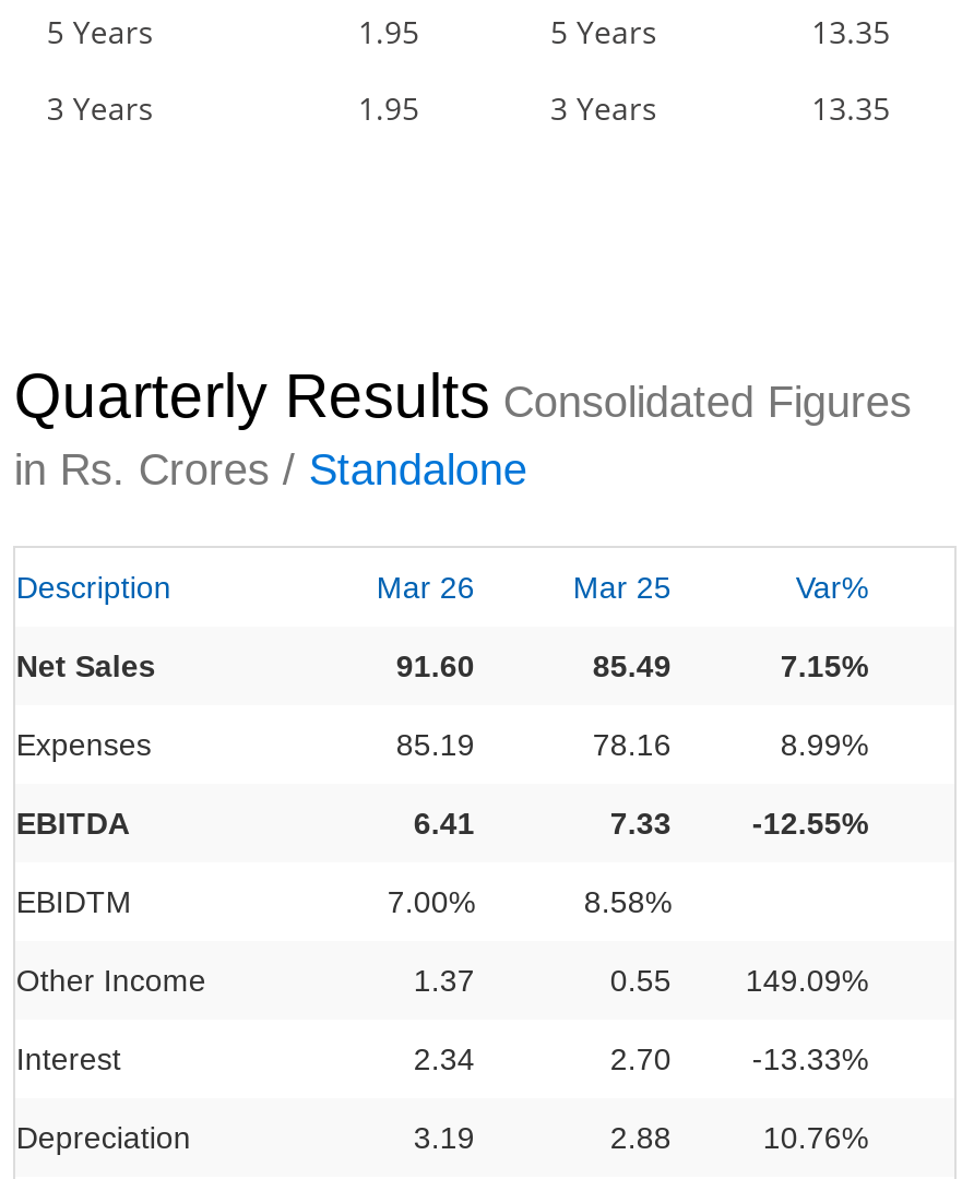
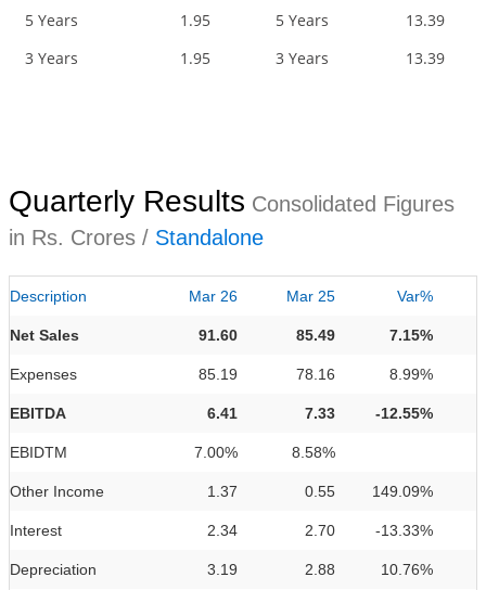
[812,11,890,52] 13.35 -> [405,10,444,30] 13.39
[812,87,890,129] 13.35 -> [405,48,444,68] 13.39

